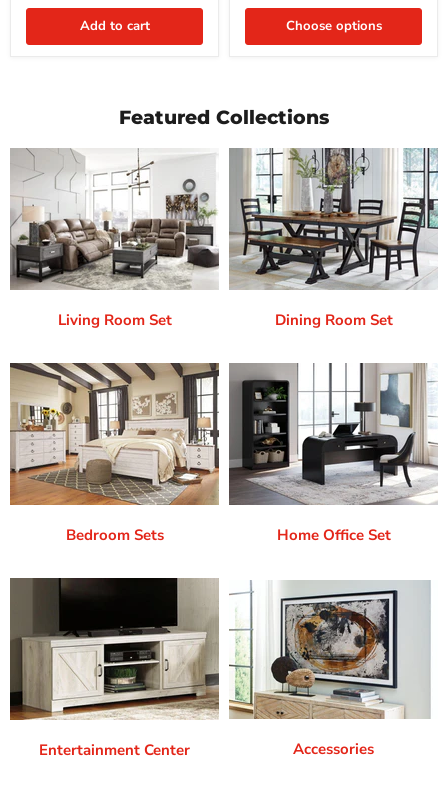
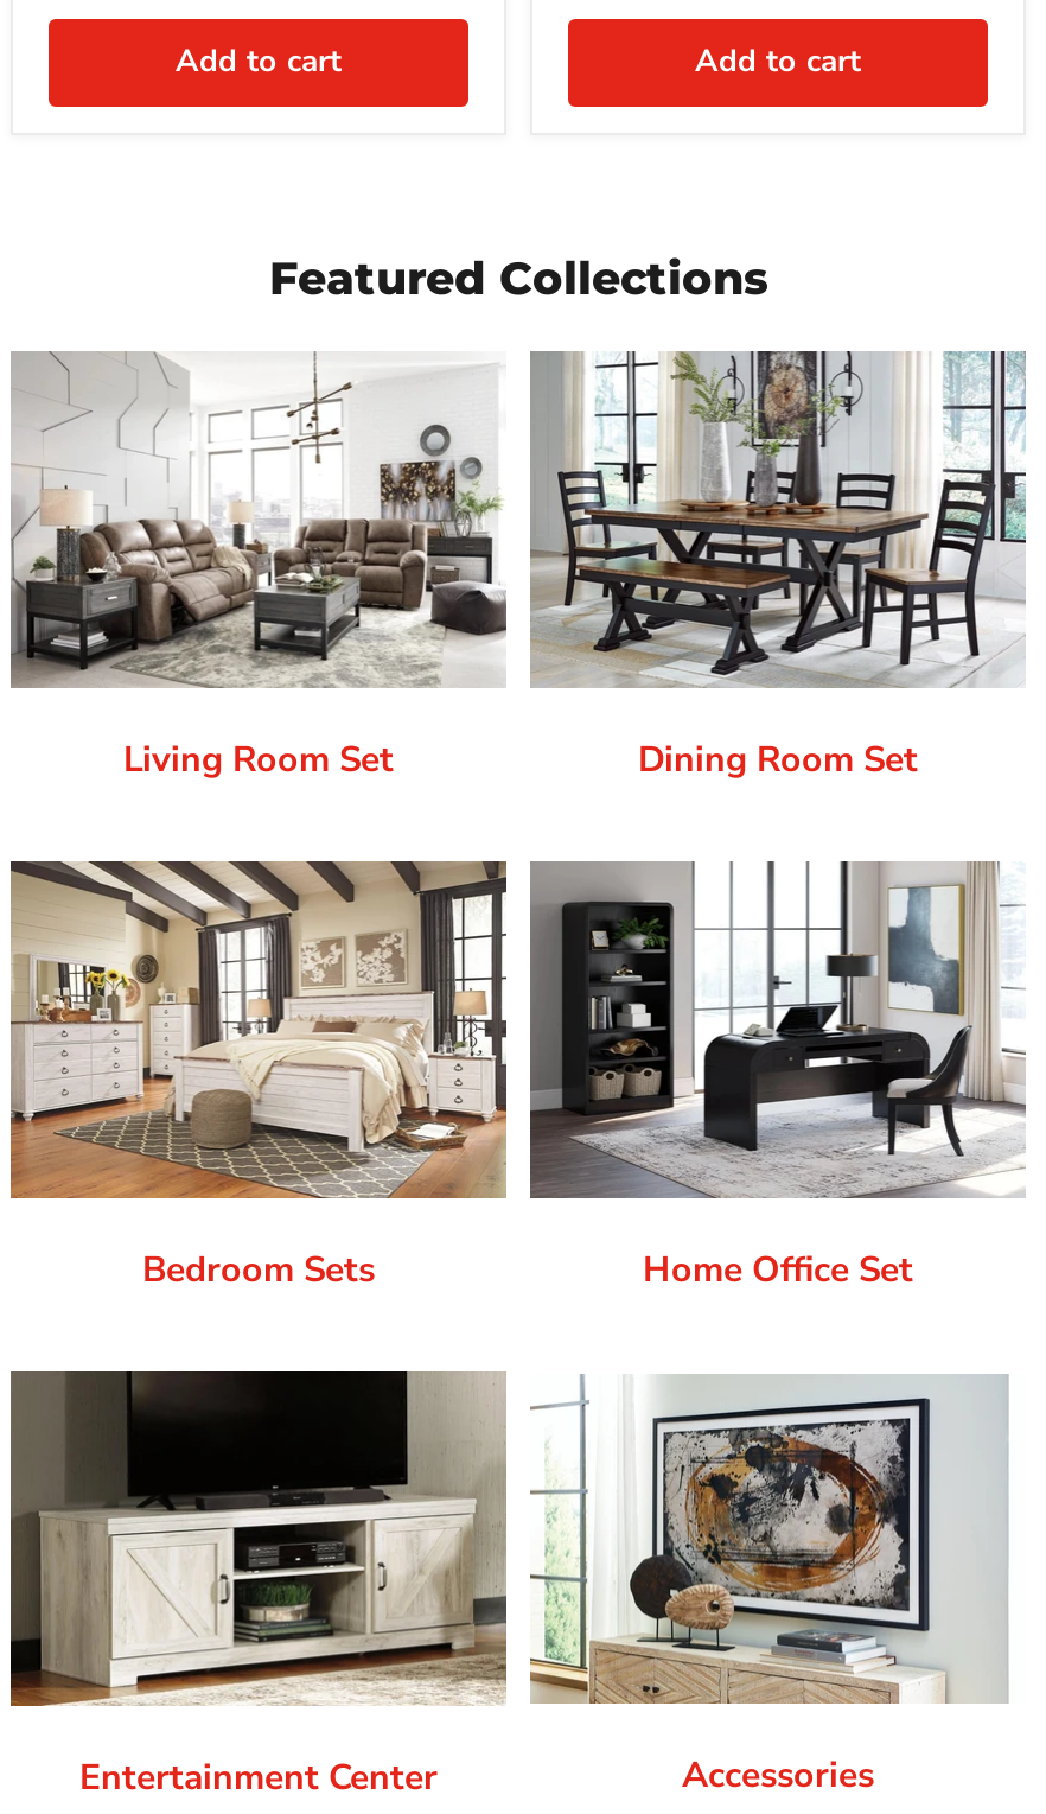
[285,17,381,35] Choose options -> [695,41,861,84] Add to cart

